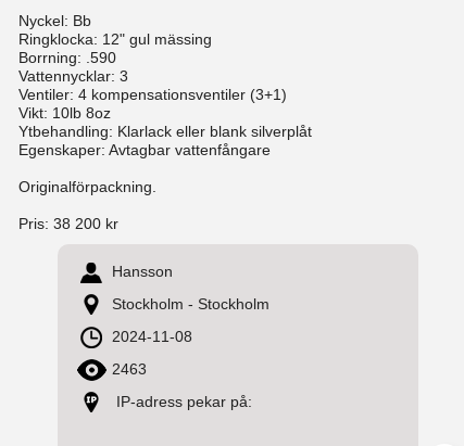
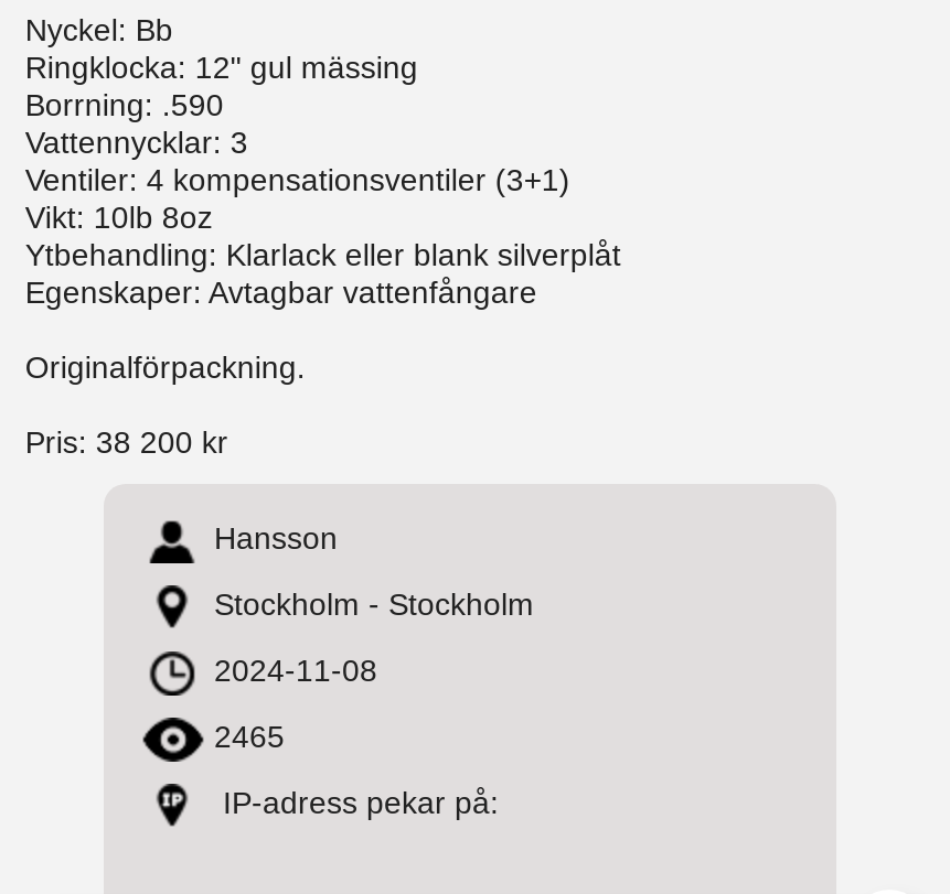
[108,360,147,377] 2463 -> [205,719,285,755] 2465

